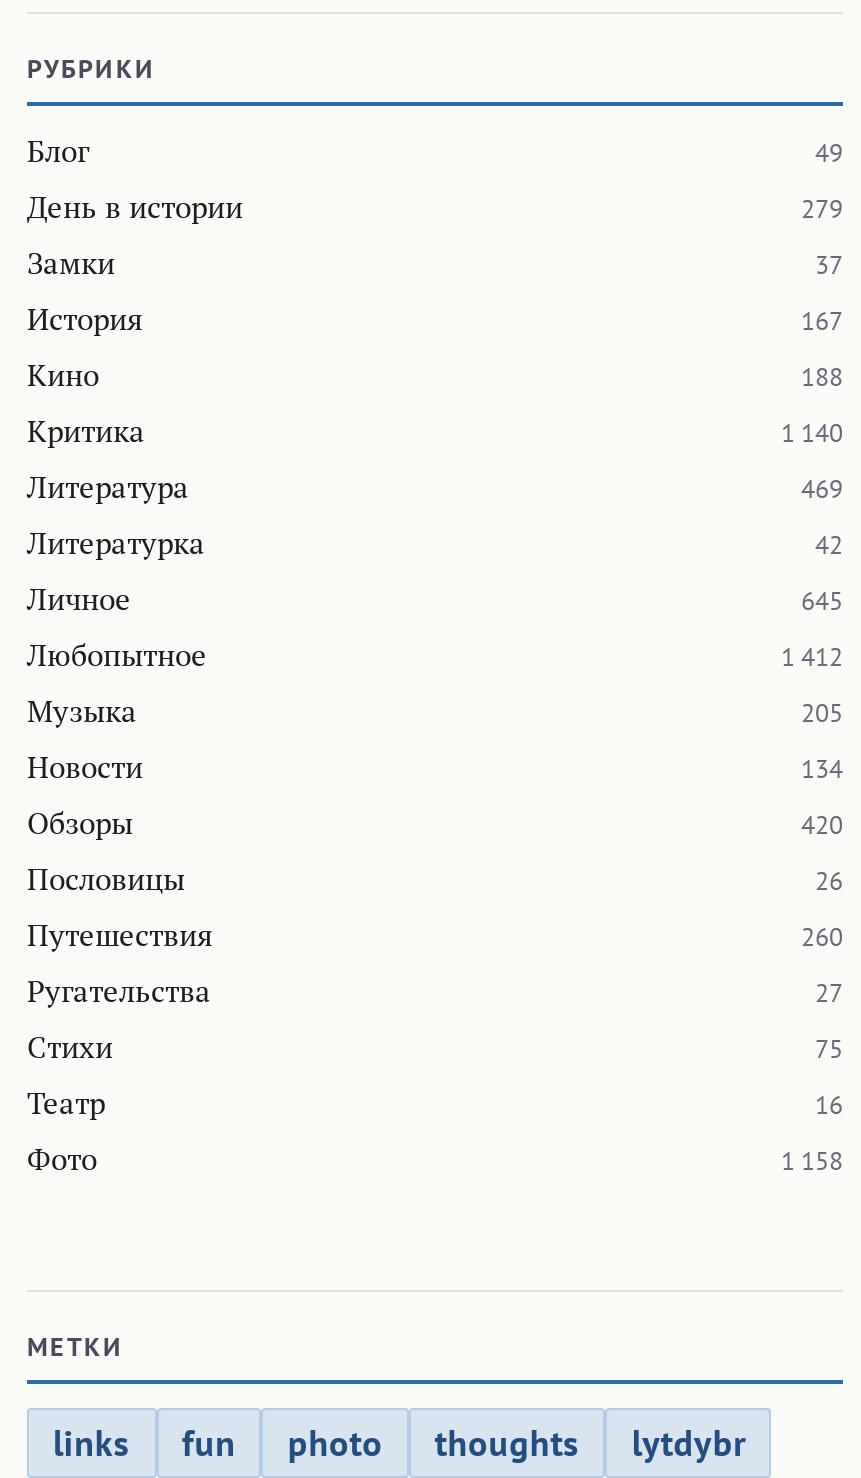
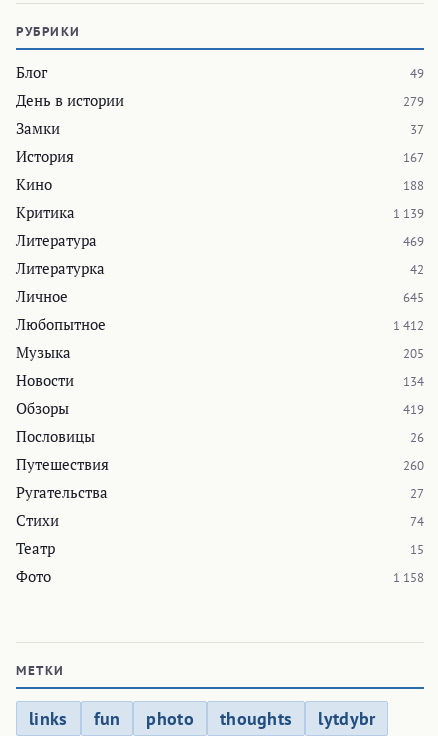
[781,416,843,450] 1 140 -> [393,205,424,222] 1 139
[801,808,843,842] 420 -> [403,401,424,418] 419
[815,1032,843,1066] 75 -> [410,513,424,530] 74
[815,1088,843,1122] 16 -> [410,541,424,558] 15

